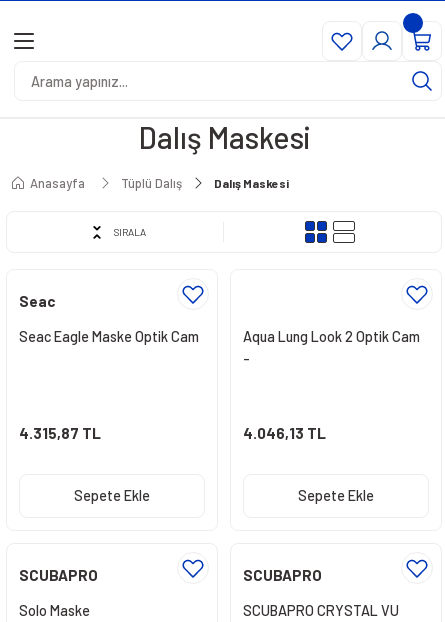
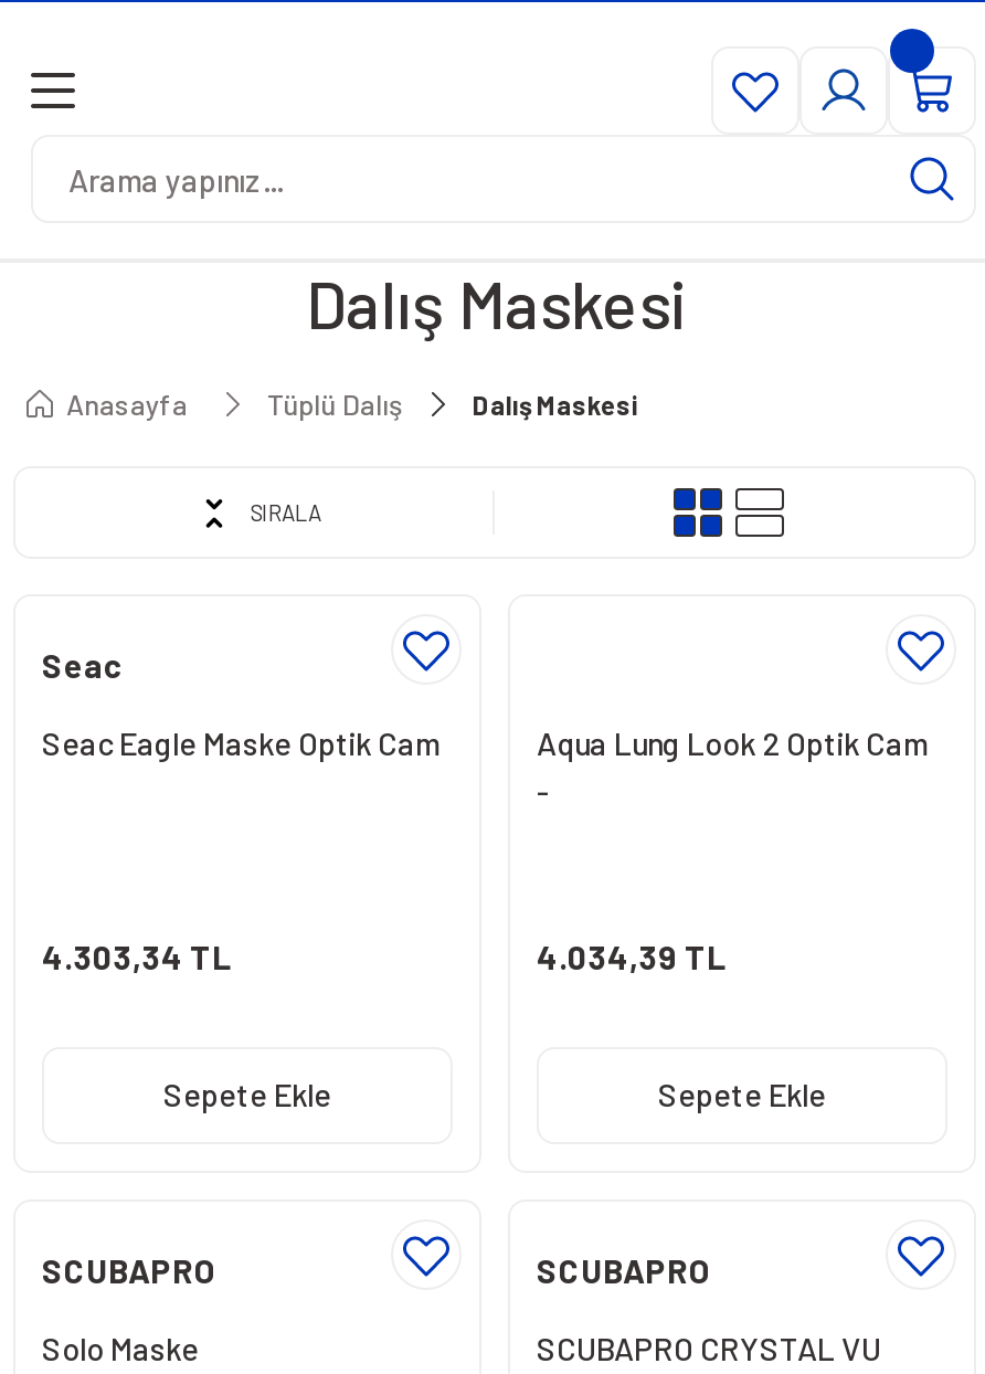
[19,424,101,442] 4.315,87 TL -> [42,937,232,977] 4.303,34 TL
[243,424,326,442] 4.046,13 TL -> [537,937,727,977] 4.034,39 TL

